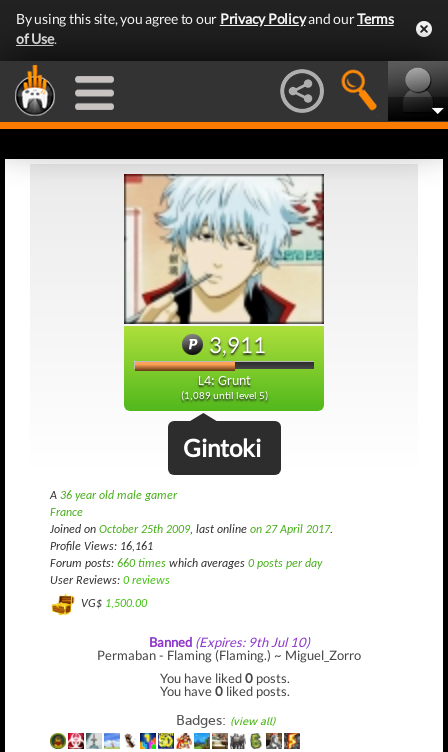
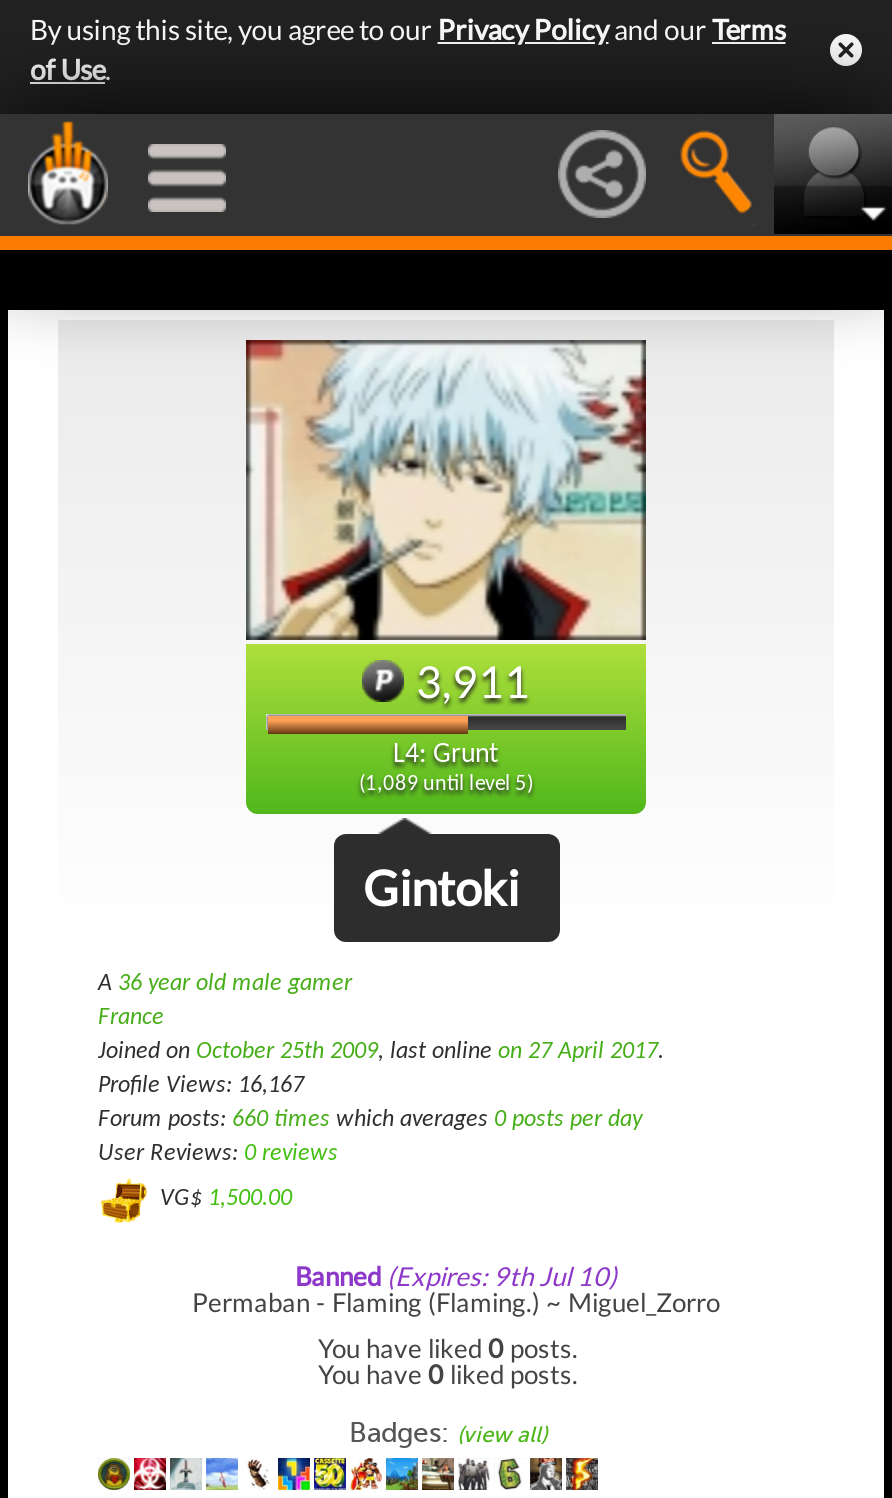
[50,541,153,553] Profile Views: 16,161 -> [98,1074,304,1098] Profile Views: 16,167

